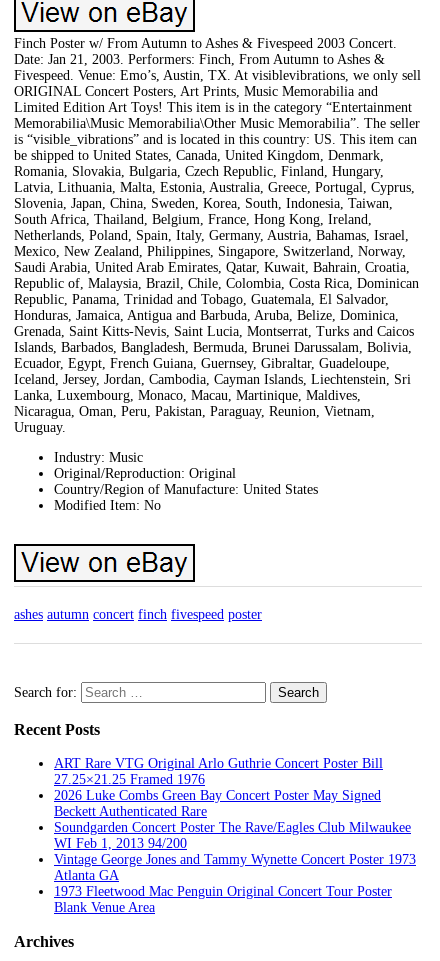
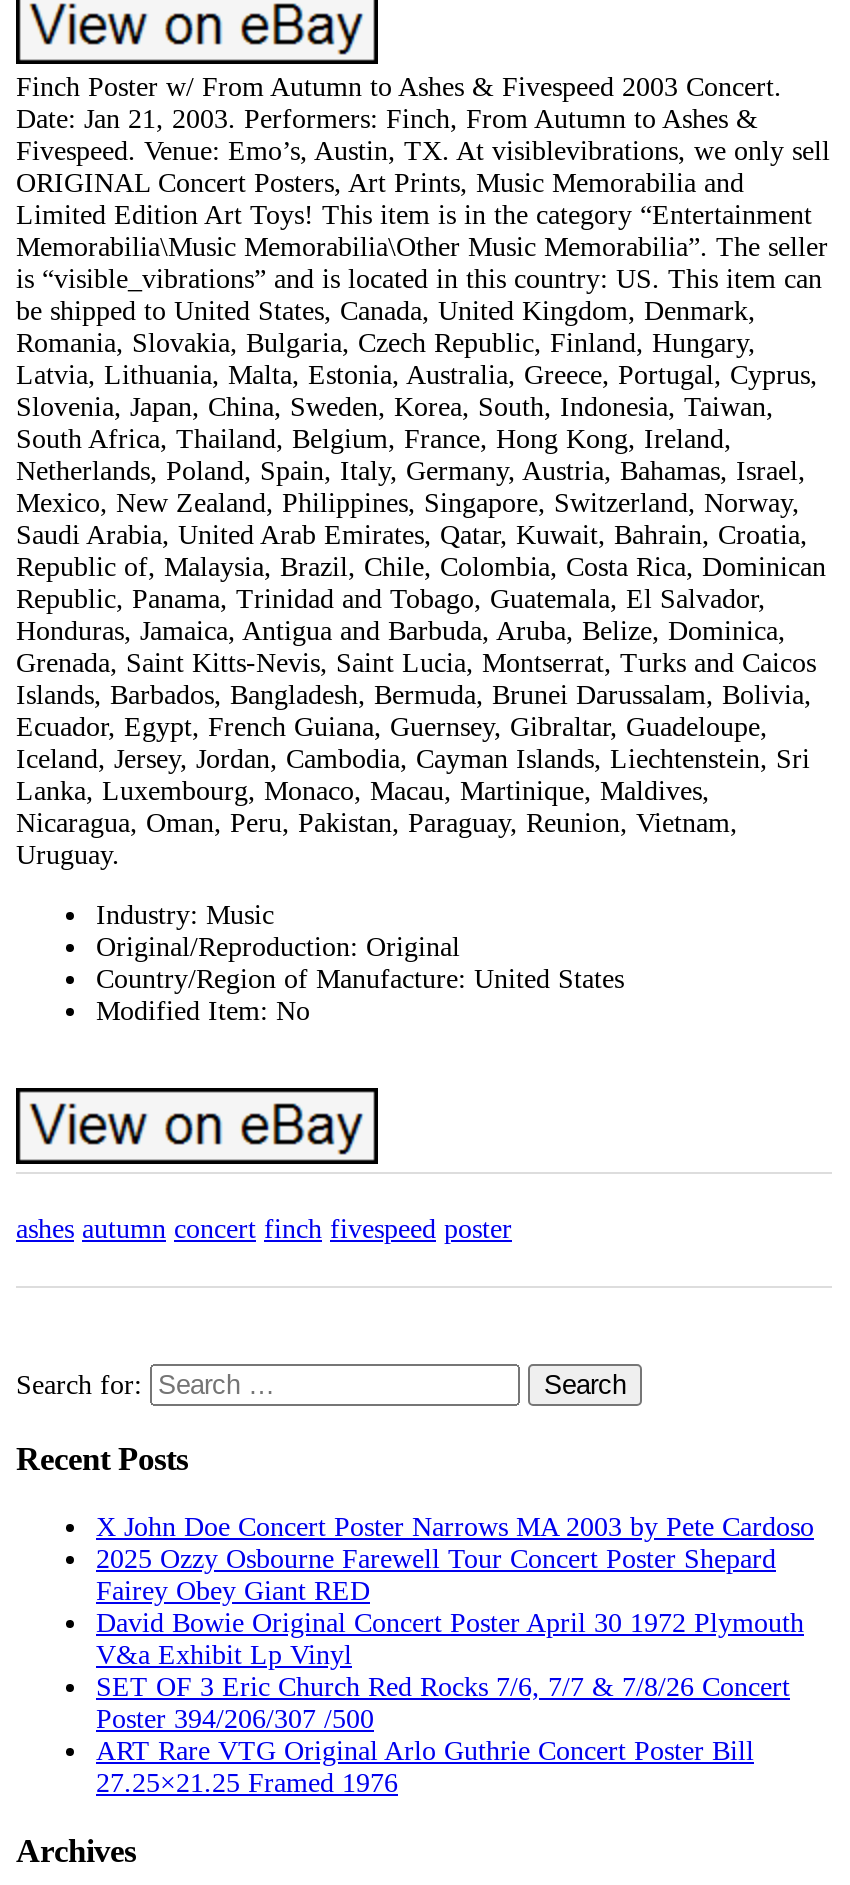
none -> [96,1512,814,1734] X John Doe Concert Poster Narrows MA 2003 by Pete Cardoso | 2025 Ozzy Osbourne Farewell Tour Concert Poster Shepard | Fairey Obey Giant RED | David Bowie Original Concert Poster April 30 1972 Plymouth | V&a Exhibit Lp Vinyl | SET OF 3 Eric Church Red Rocks 7/6, 7/7 & 7/8/26 Concert | Poster 394/206/307 /500
moved [54,756,383,787] -> [96,1736,754,1798]: ART Rare VTG Original Arlo Guthrie Concert Poster Bill | 27.25×21.25 Framed 1976
[54,788,416,915] 2026 Luke Combs Green Bay Concert Poster May Signed | Beckett Authenticated Rare | Soundgarden Concert Poster The Rave/Eagles Club Milwaukee | WI Feb 1, 2013 94/200 | Vintage George Jones and Tammy Wynette Concert Poster 1973 | Atlanta GA | 1973 Fleetwood Mac Penguin Original Concert Tour Poster | Blank Venue Area -> none

